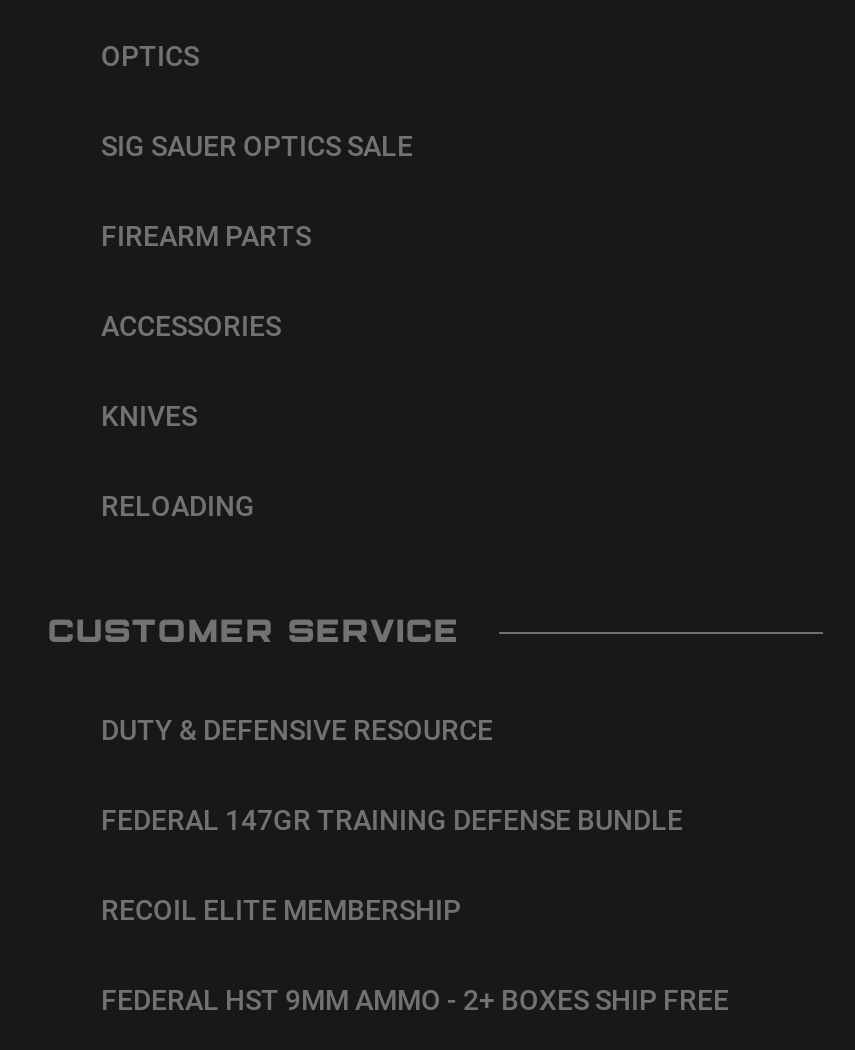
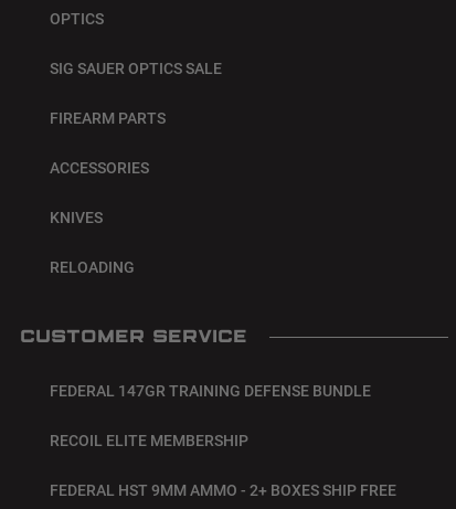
[101,715,493,747] DUTY & DEFENSIVE RESOURCE -> none

